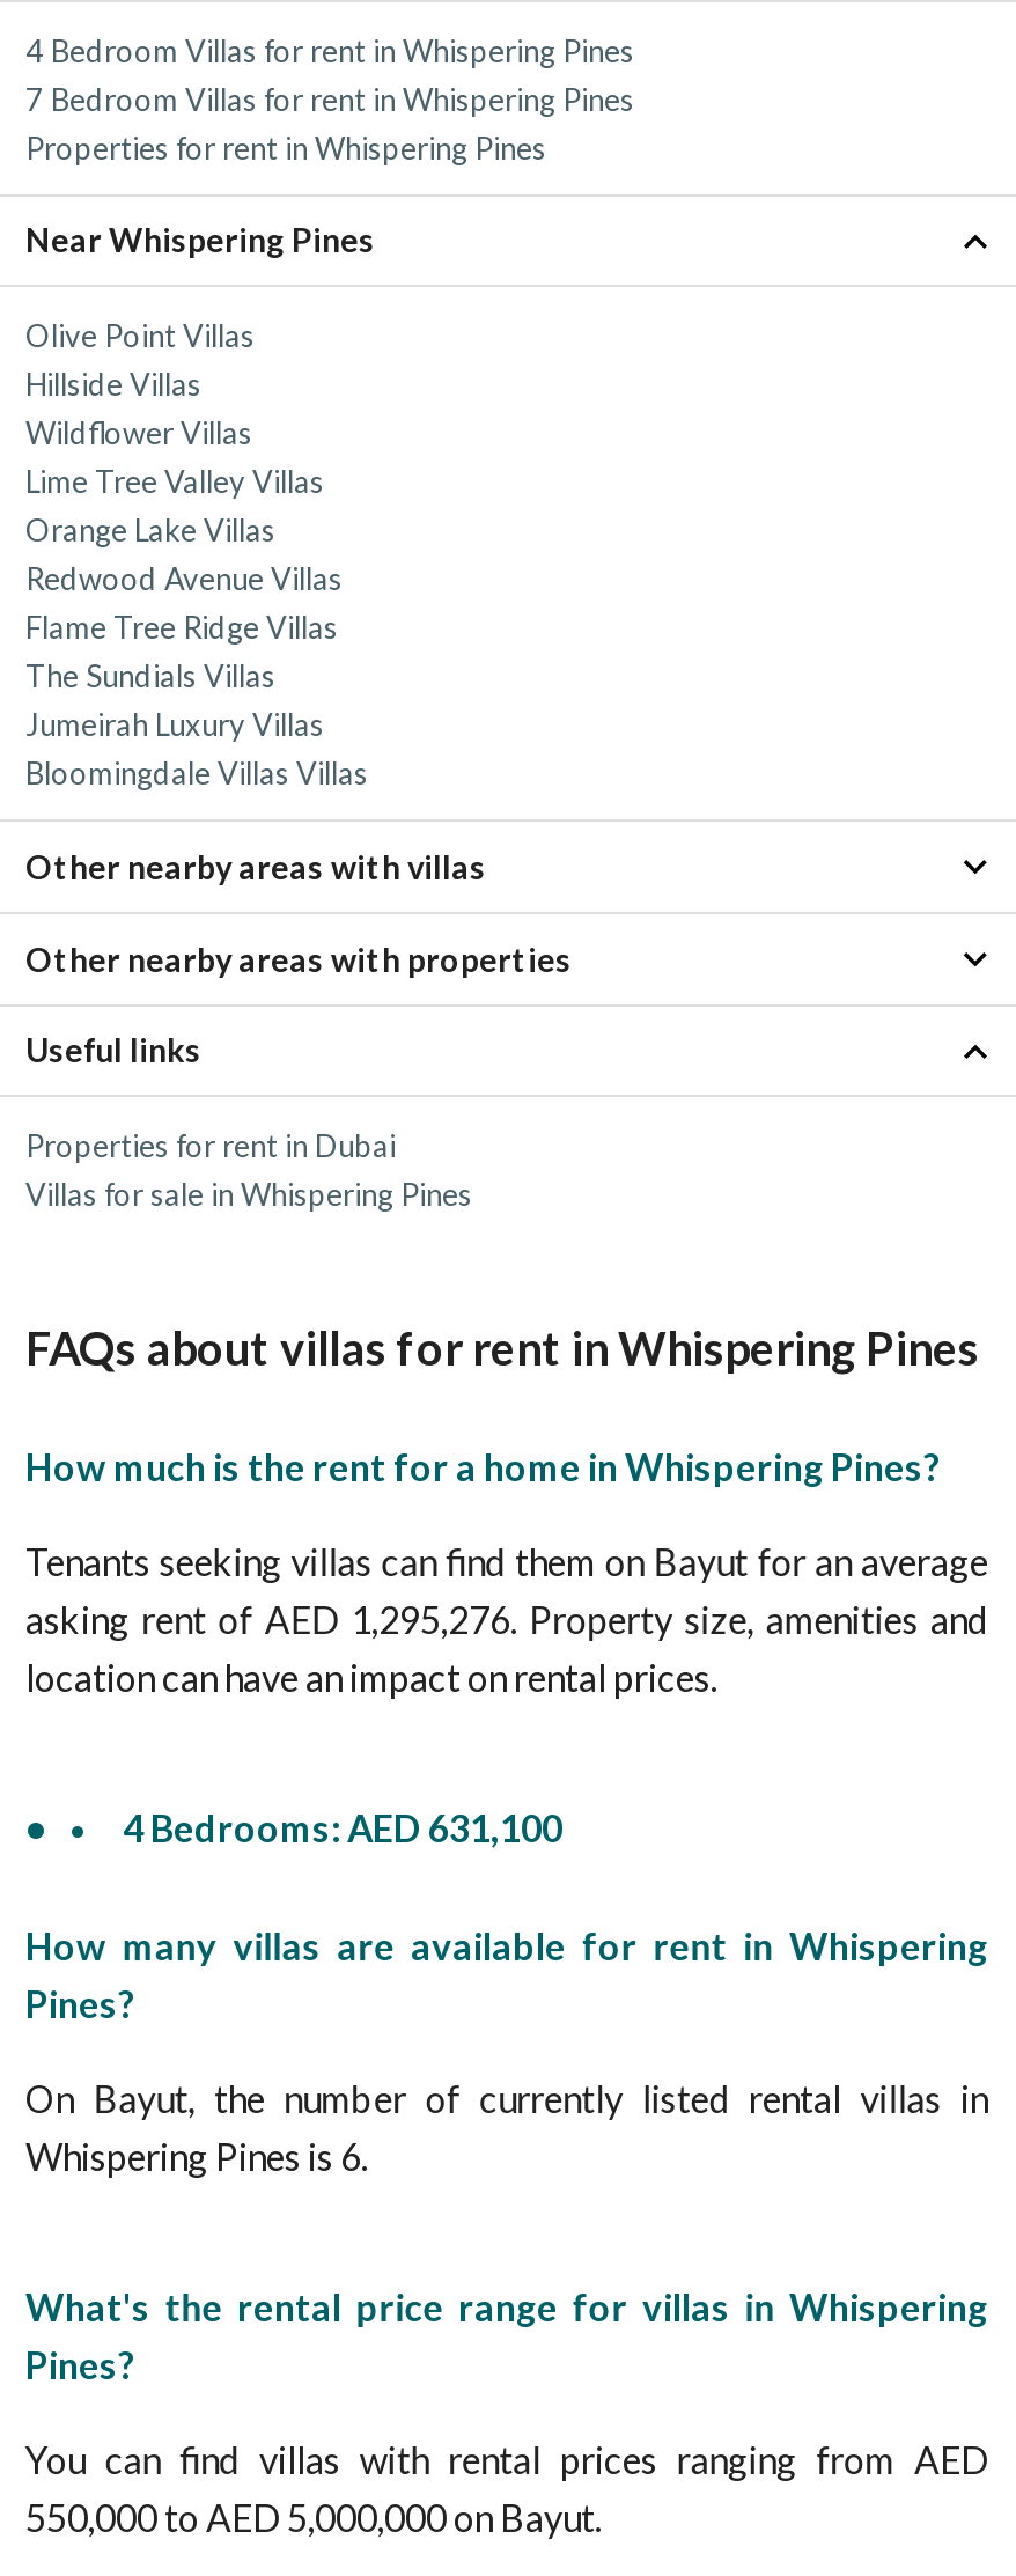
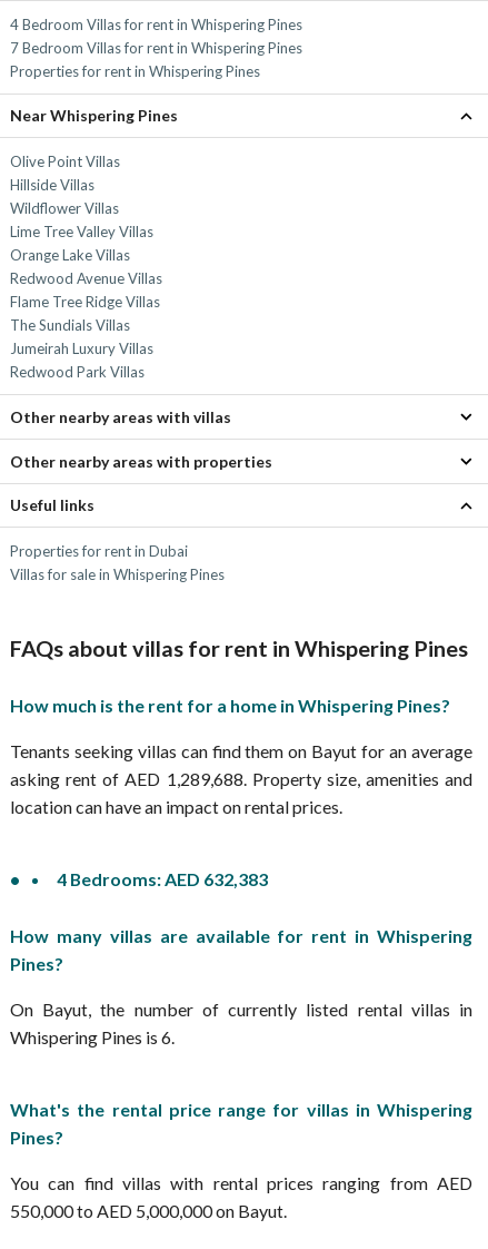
[25,755,368,792] Bloomingdale Villas Villas -> [10,363,145,381] Redwood Park Villas
[25,1597,988,1641] asking rent of AED 1,295,276. Property size, amenities and -> [10,768,472,789] asking rent of AED 1,289,688. Property size, amenities and
[123,1805,562,1849] 4 Bedrooms: AED 631,100 -> [57,868,268,889] 4 Bedrooms: AED 632,383

